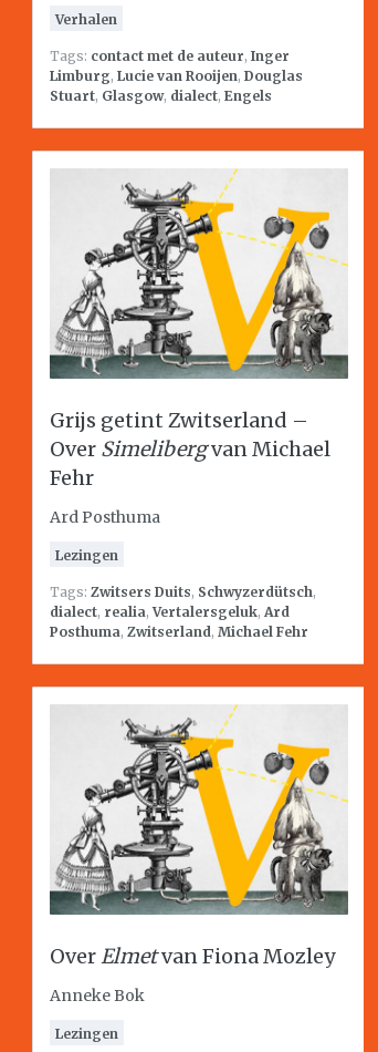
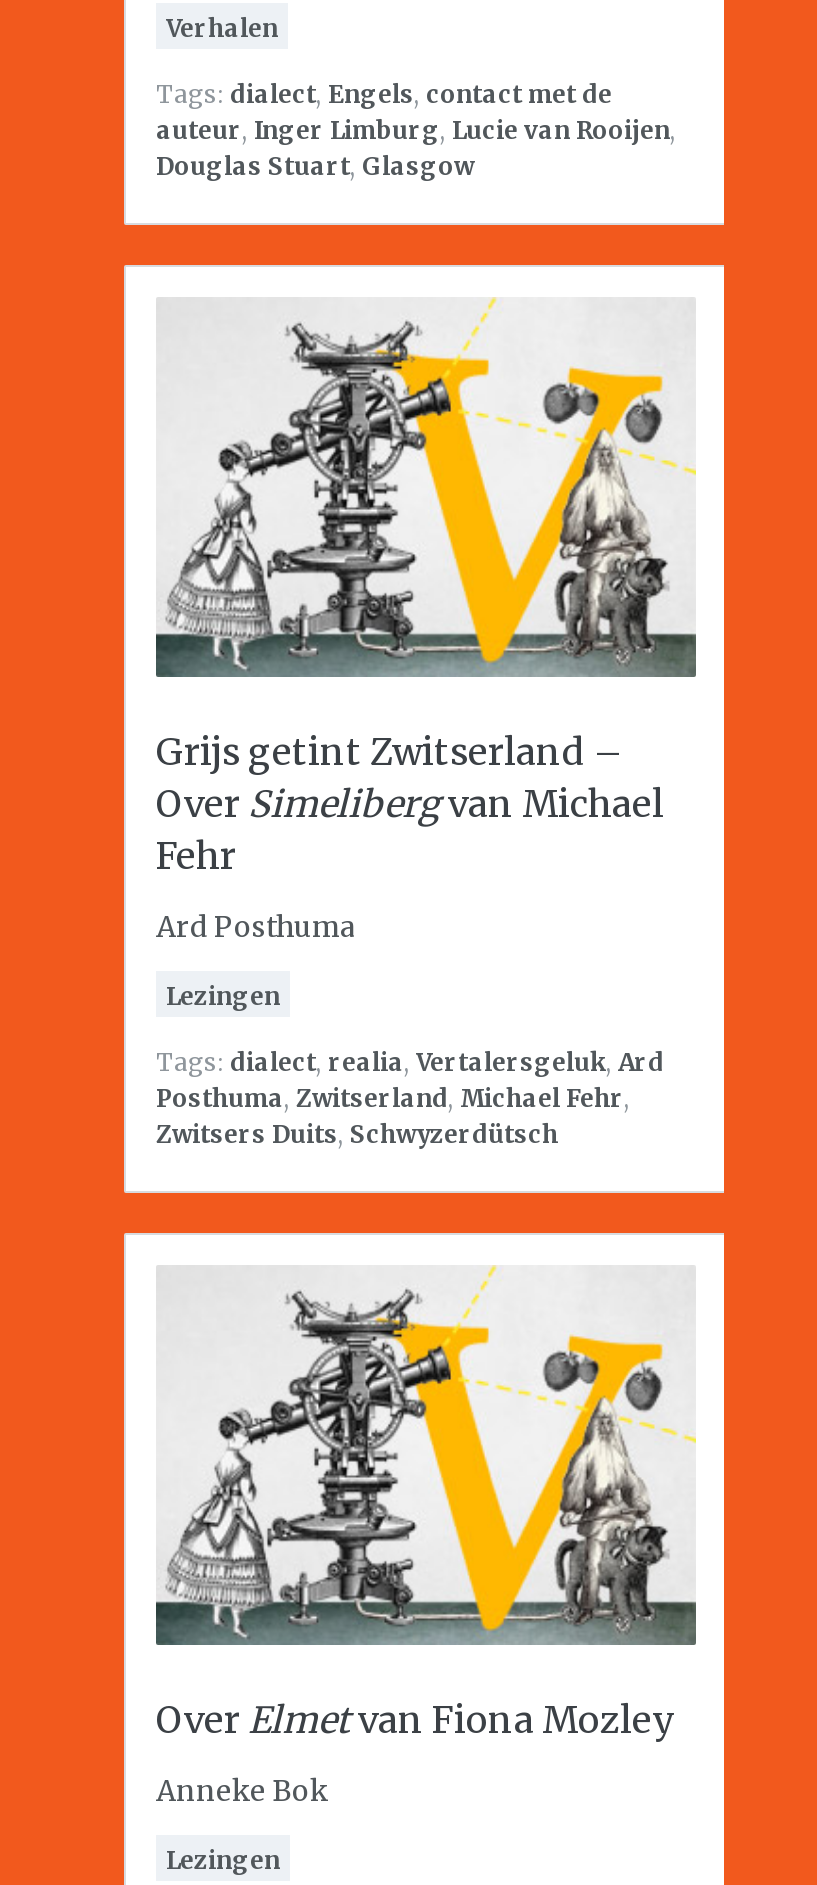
[50,48,303,104] Tags: contact met de auteur, Inger | Limburg, Lucie van Rooijen, Douglas | Stuart, Glasgow, dialect, Engels -> [156,79,676,181] Tags: dialect, Engels, contact met de | auteur, Inger Limburg, Lucie van Rooijen, | Douglas Stuart, Glasgow
[50,584,316,640] Tags: Zwitsers Duits, Schwyzerdütsch, | dialect, realia, Vertalersgeluk, Ard | Posthuma, Zwitserland, Michael Fehr -> [156,1047,664,1149] Tags: dialect, realia, Vertalersgeluk, Ard | Posthuma, Zwitserland, Michael Fehr, | Zwitsers Duits, Schwyzerdütsch

